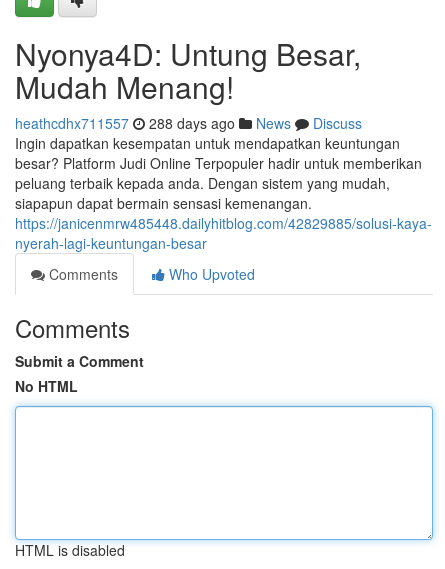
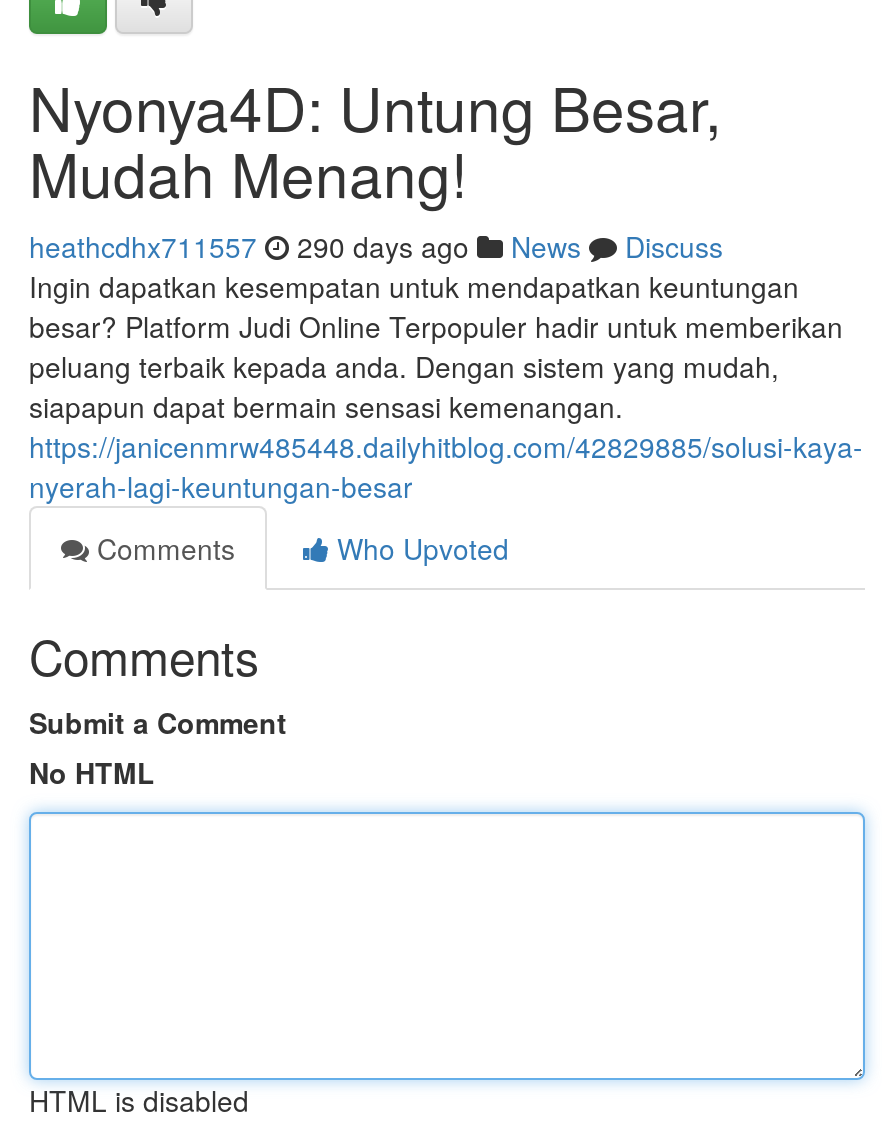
[15,113,362,133] heathcdhx711557 288 days ago News Discuss -> [29,226,723,266] heathcdhx711557 290 days ago News Discuss

